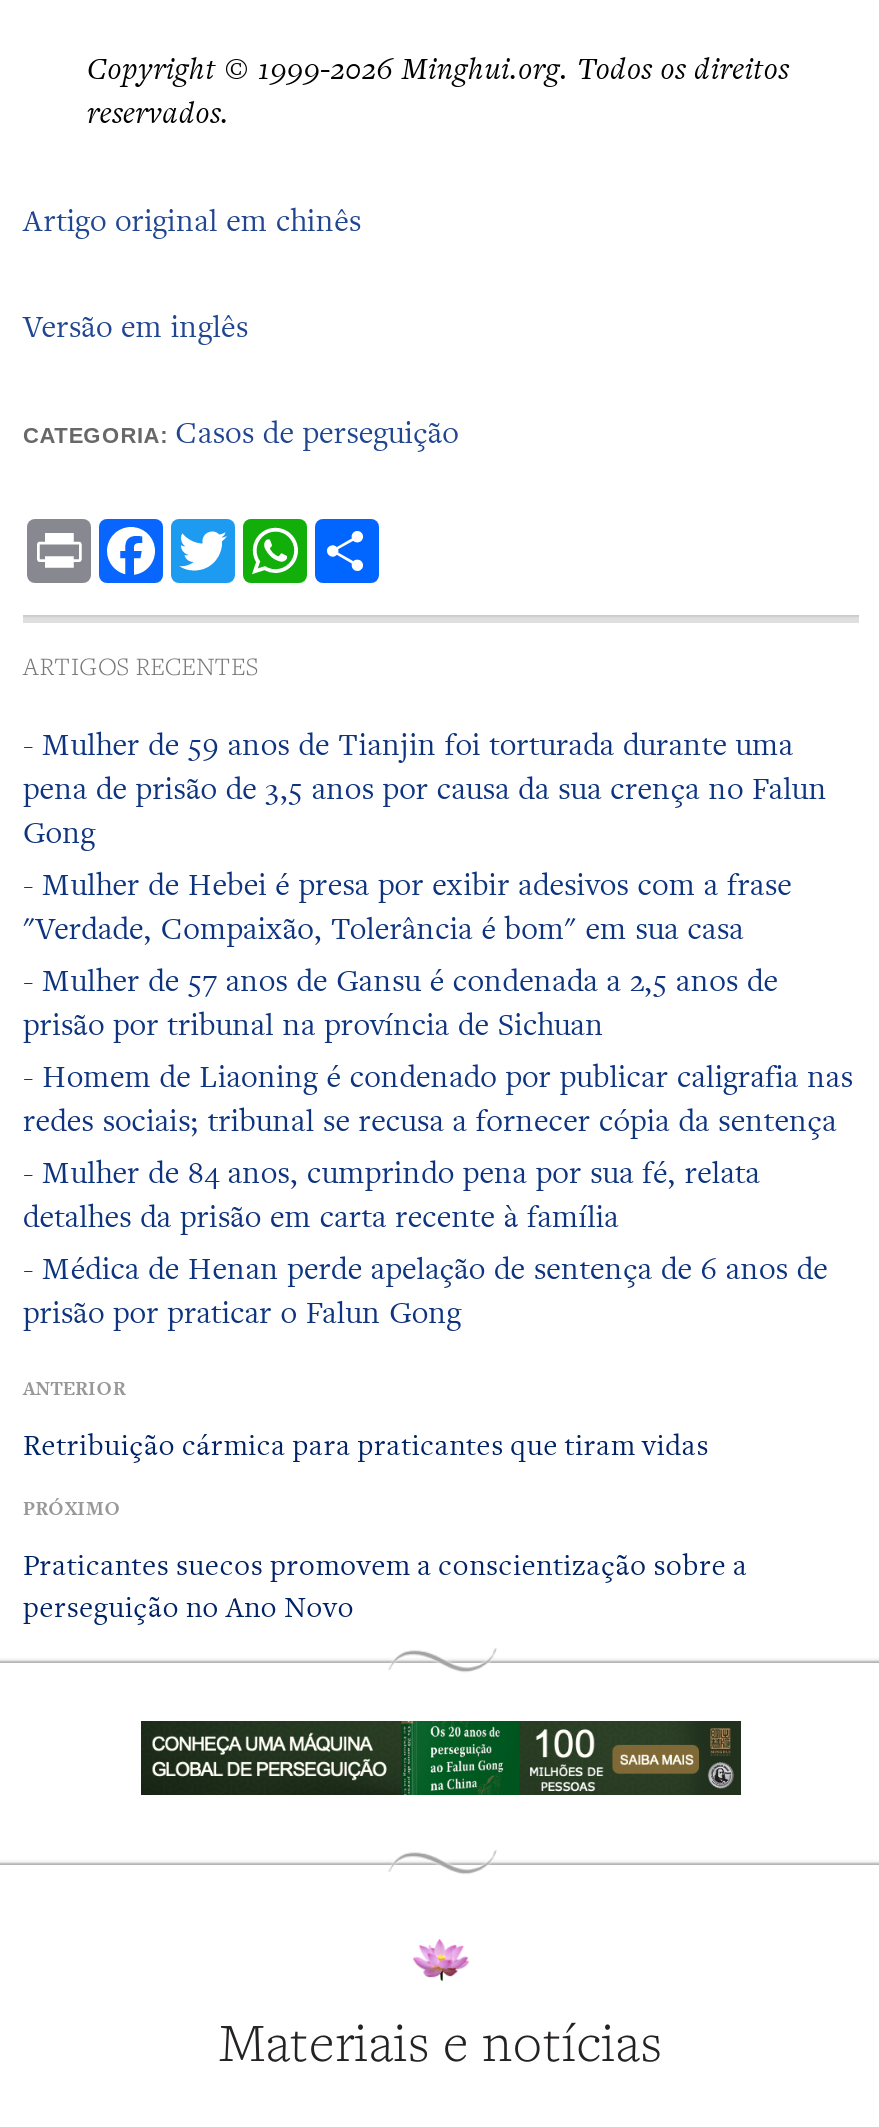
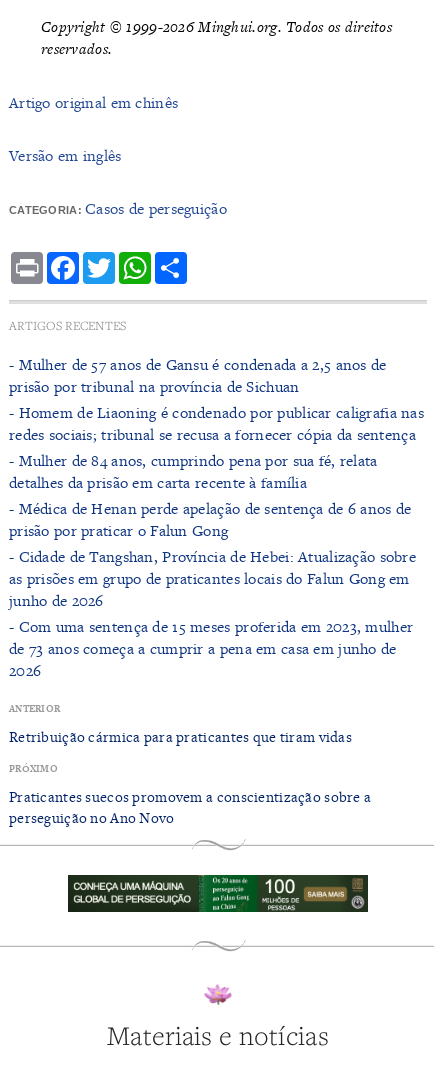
[23,722,827,948] - Mulher de 59 anos de Tianjin foi torturada durante uma | pena de prisão de 3,5 anos por causa da sua crença no Falun | Gong | - Mulher de Hebei é presa por exibir adesivos com a frase | "Verdade, Compaixão, Tolerância é bom" em sua casa -> none
moved [23,958,853,1332] -> [9,353,424,540]: - Mulher de 57 anos de Gansu é condenada a 2,5 anos de | prisão por tribunal na província de Sichuan | - Homem de Liaoning é condenado por publicar caligrafia nas | redes sociais; tribunal se recusa a fornecer cópia da sentença | - Mulher de 84 anos, cumprindo pena por sua fé, relata | detalhes da prisão em carta recente à família | - Médica de Henan perde apelação de sentença de 6 anos de | prisão por praticar o Falun Gong
none -> [9,545,416,680] - Cidade de Tangshan, Província de Hebei: Atualização sobre | as prisões em grupo de praticantes locais do Falun Gong em | junho de 2026 | - Com uma sentença de 15 meses proferida em 2023, mulher | de 73 anos começa a cumprir a pena em casa em junho de | 2026

